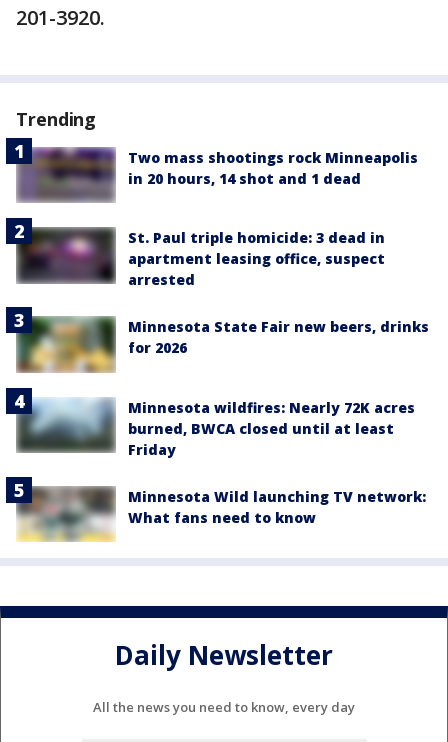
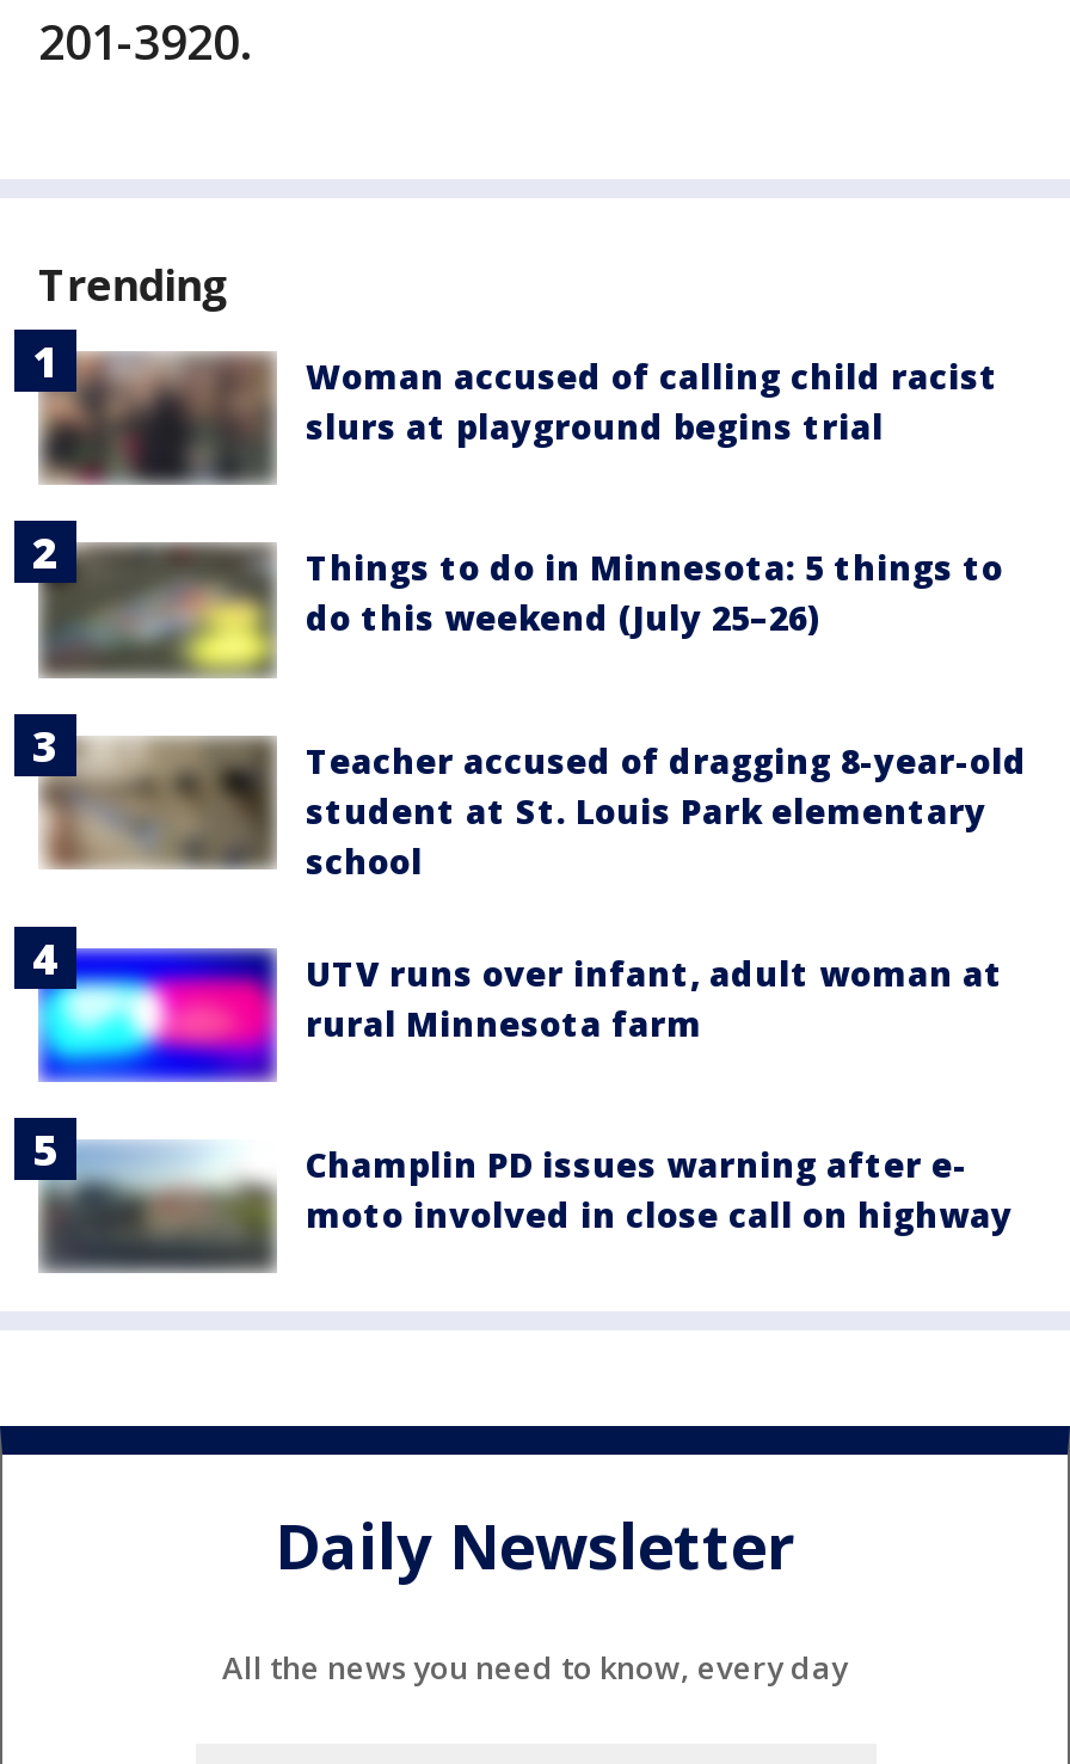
[18,147,418,200] [image] | Two mass shootings rock Minneapolis | in 20 hours, 14 shot and 1 dead -> [41,351,998,480] [image] | Woman accused of calling child racist | slurs at playground begins trial
[21,228,385,289] [image] | St. Paul triple homicide: 3 dead in | apartment leasing office, suspect | arrested -> [45,537,1003,678] [image] | Things to do in Minnesota: 5 things to | do this weekend (July 25–26)
[16,316,429,373] [image] | Minnesota State Fair new beers, drinks | for 2026 -> [38,731,1027,883] [image] | Teacher accused of dragging 8-year-old | student at St. Louis Park elementary | school
[15,398,415,459] [image] | Minnesota wildfires: Nearly 72K acres | burned, BWCA closed until at least | Friday -> [36,944,1003,1084] [image] | UTV runs over infant, adult woman at | rural Minnesota farm
[17,486,426,542] [image] | Minnesota Wild launching TV network: | What fans need to know -> [38,1135,1013,1276] [image] | Champlin PD issues warning after e- | moto involved in close call on highway

